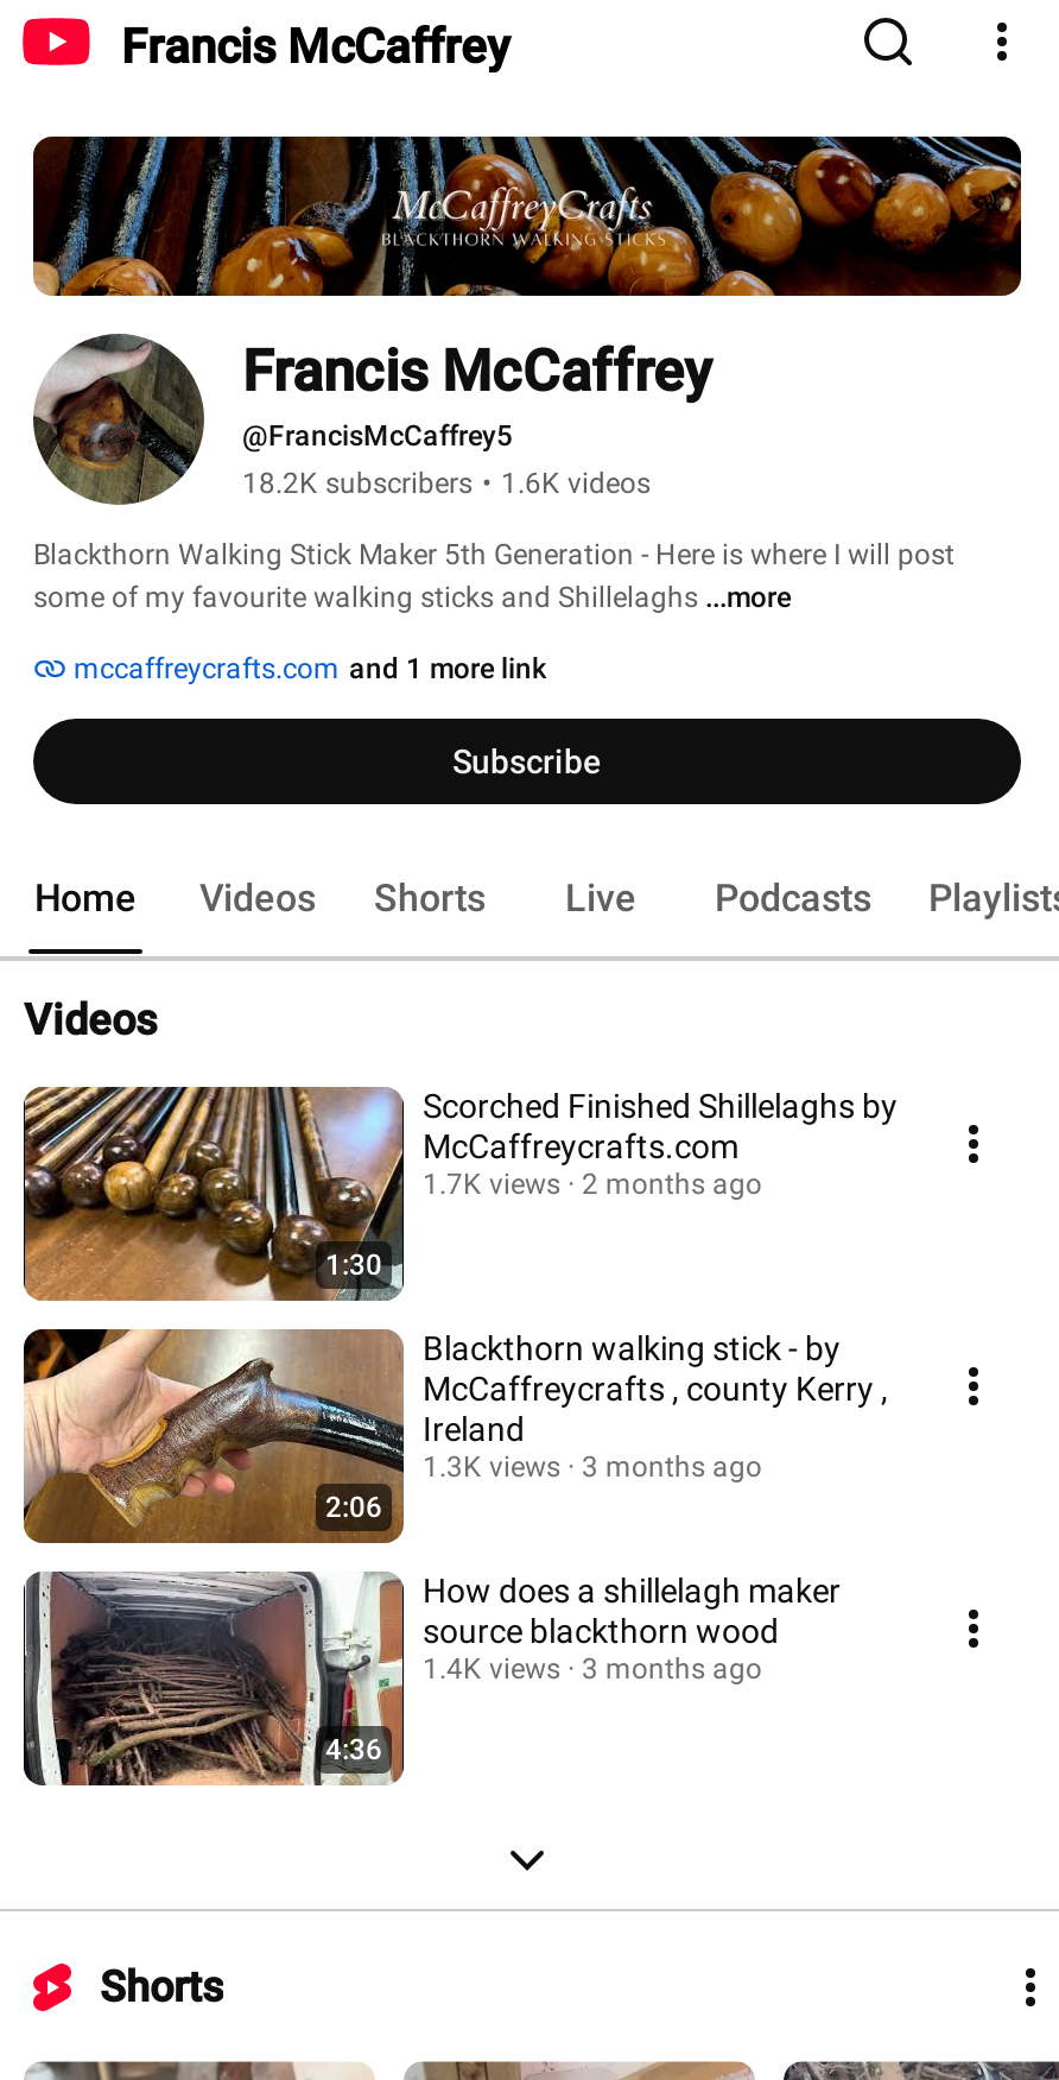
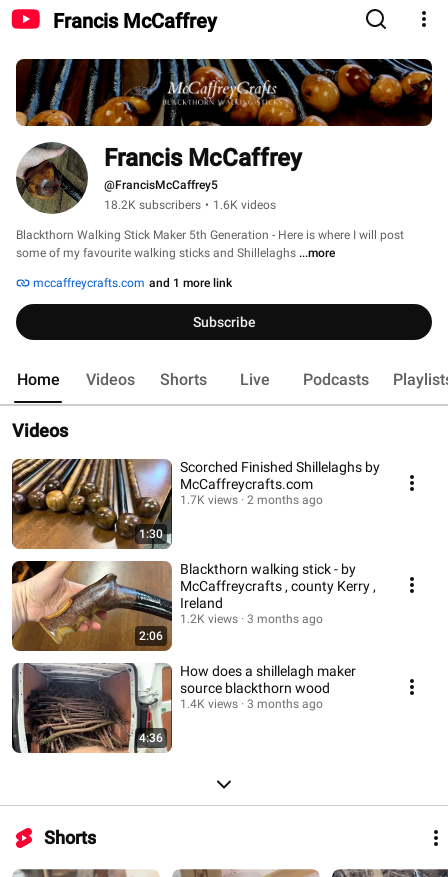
[423,1450,762,1484] 1.3K views 3 months ago -> [180,612,323,626] 1.2K views 3 months ago

